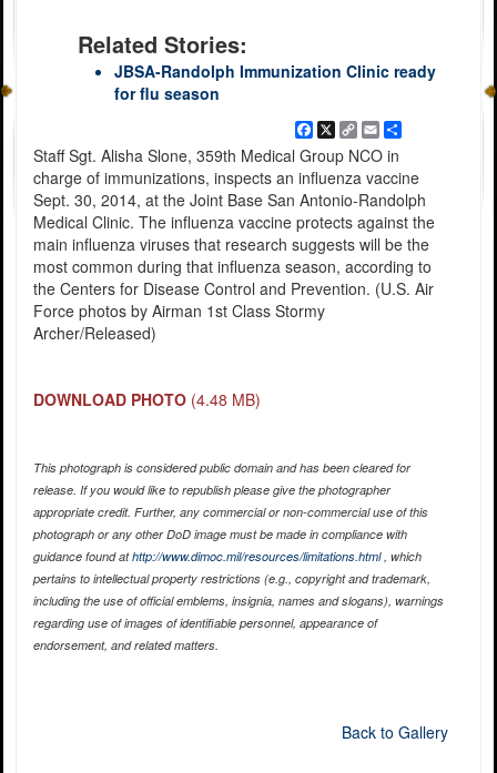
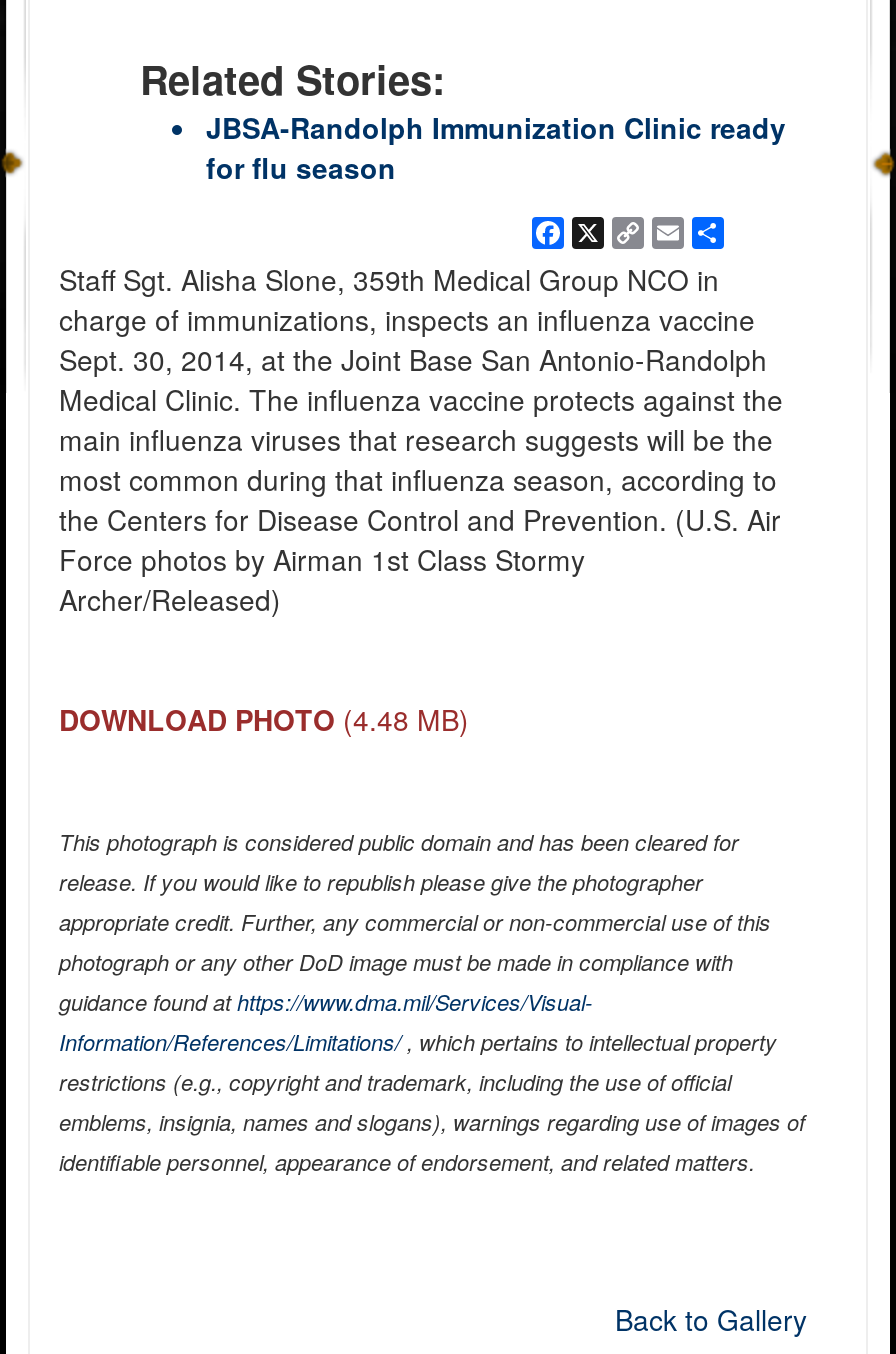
[33,548,443,654] guidance found athttp://www.dimoc.mil/resources/limitations.html, which | pertains to intellectual property restrictions (e.g., copyright and trademark, | including the use of official emblems, insignia, names and slogans), warnings | regarding use of images of identifiable personnel, appearance of | endorsement, and related matters. -> [59,988,805,1178] guidance found athttps://www.dma.mil/Services/Visual- | Information/References/Limitations/, which pertains to intellectual property | restrictions (e.g., copyright and trademark, including the use of official | emblems, insignia, names and slogans), warnings regarding use of images of | identifiable personnel, appearance of endorsement, and related matters.

